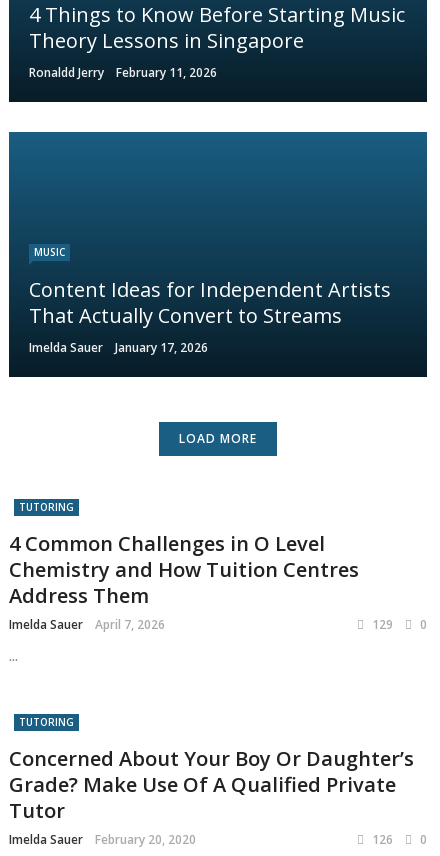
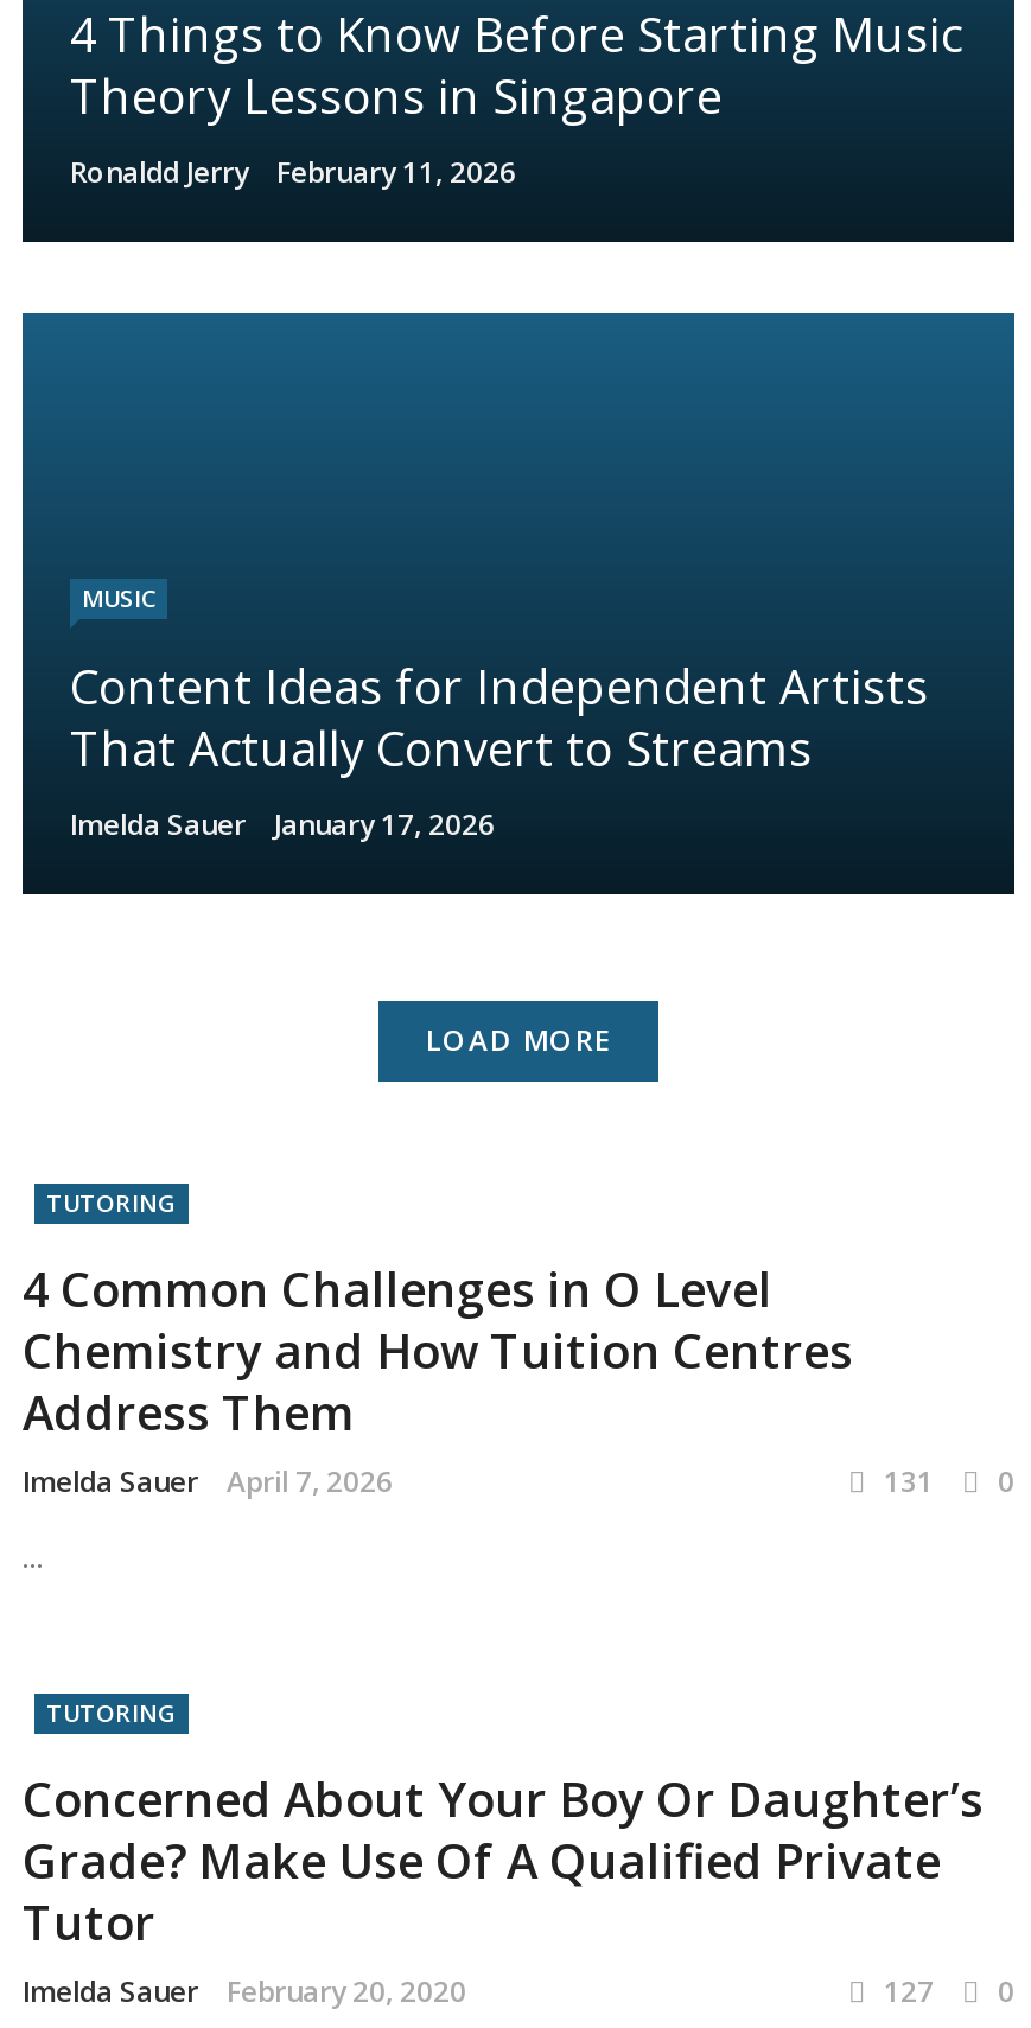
[372,616,427,633] 129 0 -> [884,1461,1014,1501] 131 0
[372,831,427,848] 126 0 -> [884,1971,1014,2011] 127 0

